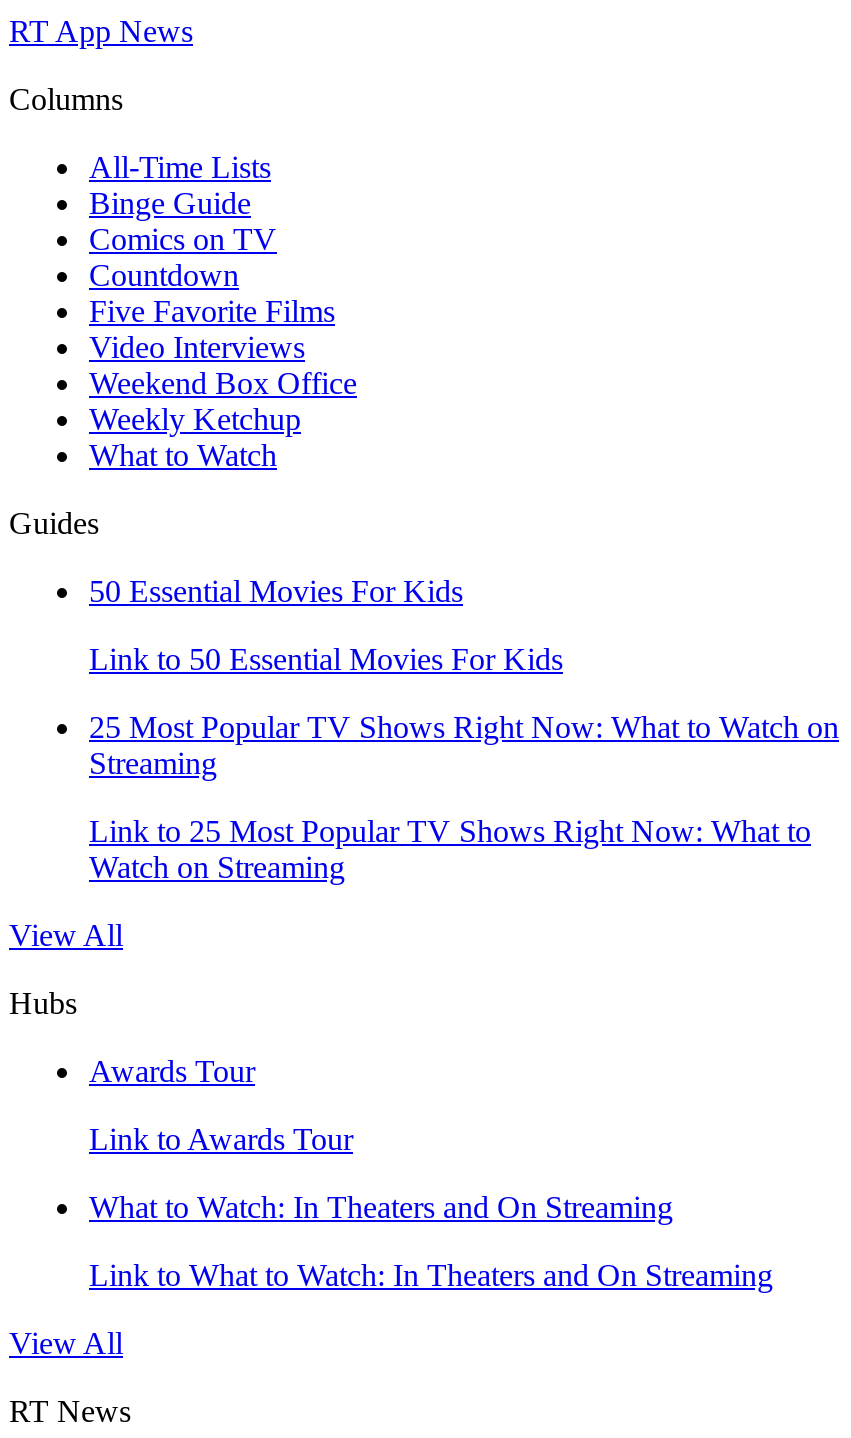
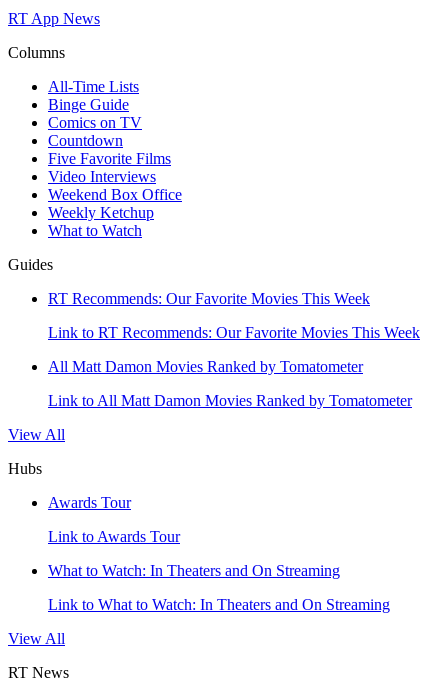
[89,574,463,608] 50 Essential Movies For Kids -> [48,290,370,307] RT Recommends: Our Favorite Movies This Week
[89,642,563,676] Link to 50 Essential Movies For Kids -> [48,324,420,341] Link to RT Recommends: Our Favorite Movies This Week
[89,710,839,780] 25 Most Popular TV Shows Right Now: What to Watch on | Streaming -> [48,358,363,375] All Matt Damon Movies Ranked by Tomatometer
[89,814,811,884] Link to 25 Most Popular TV Shows Right Now: What to | Watch on Streaming -> [48,392,412,409] Link to All Matt Damon Movies Ranked by Tomatometer

